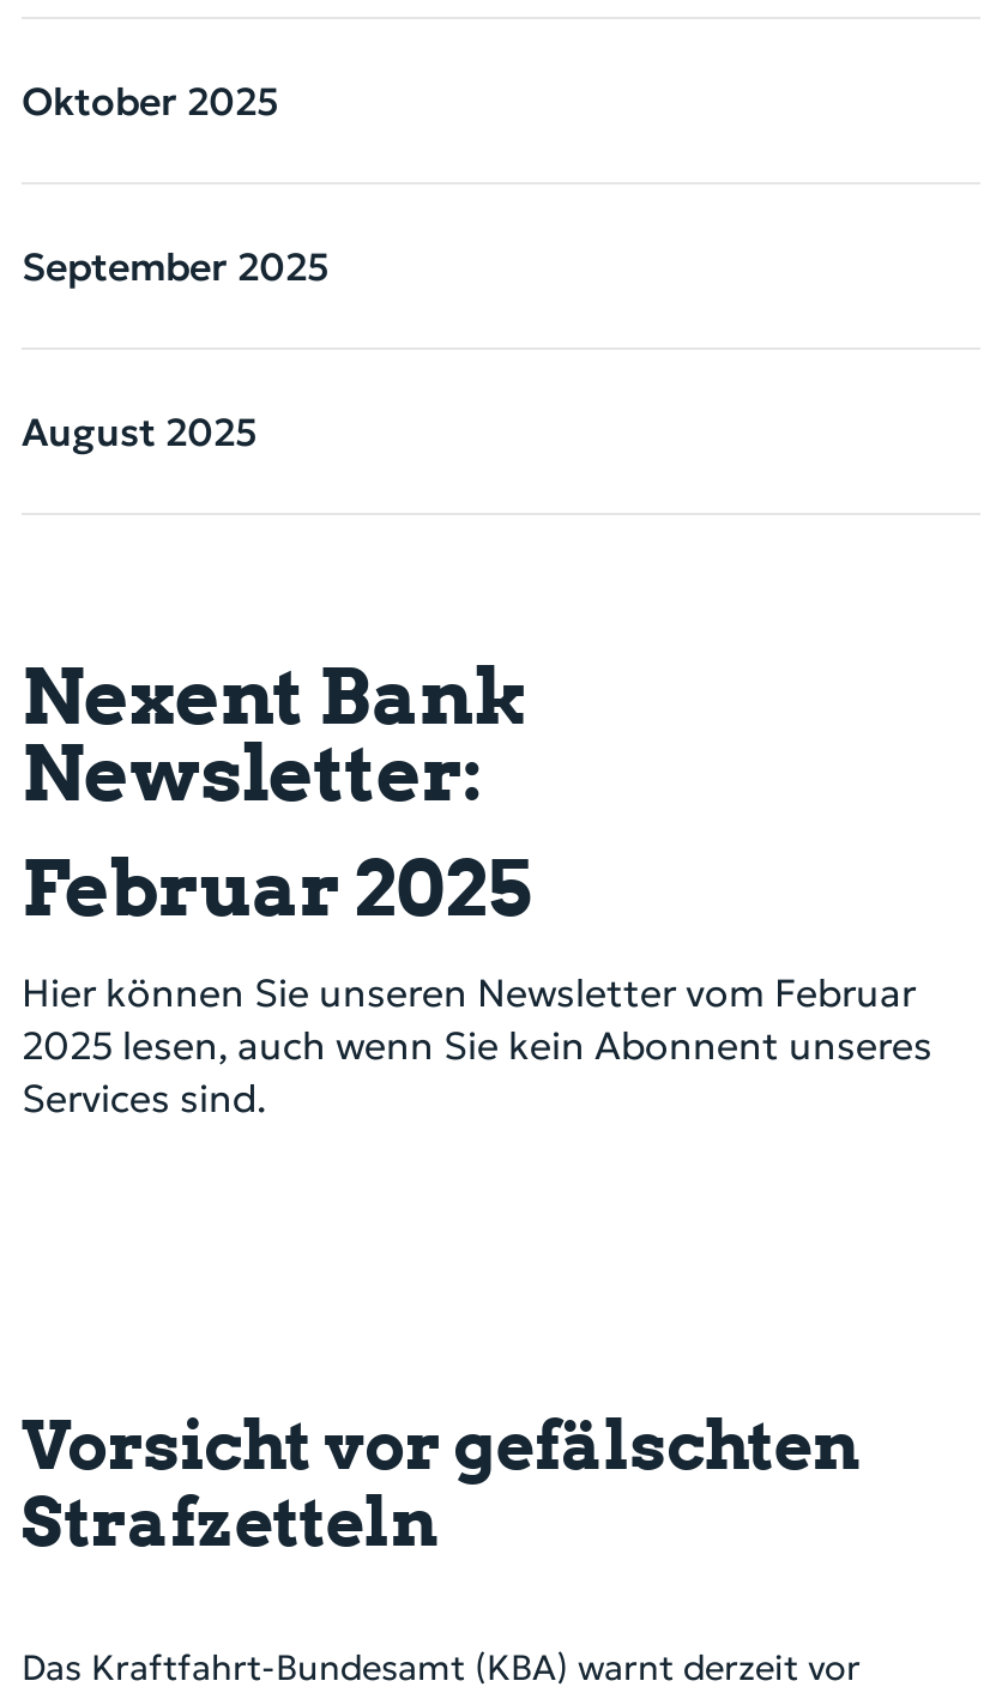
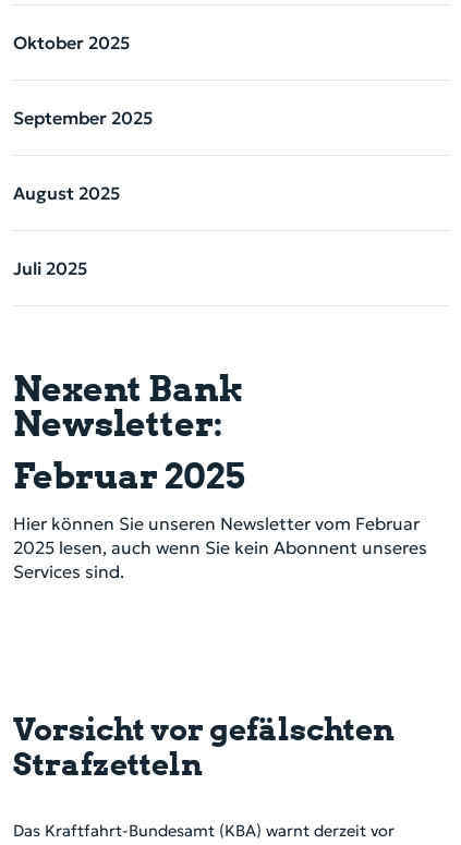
none -> [13,257,87,279] Juli 2025

